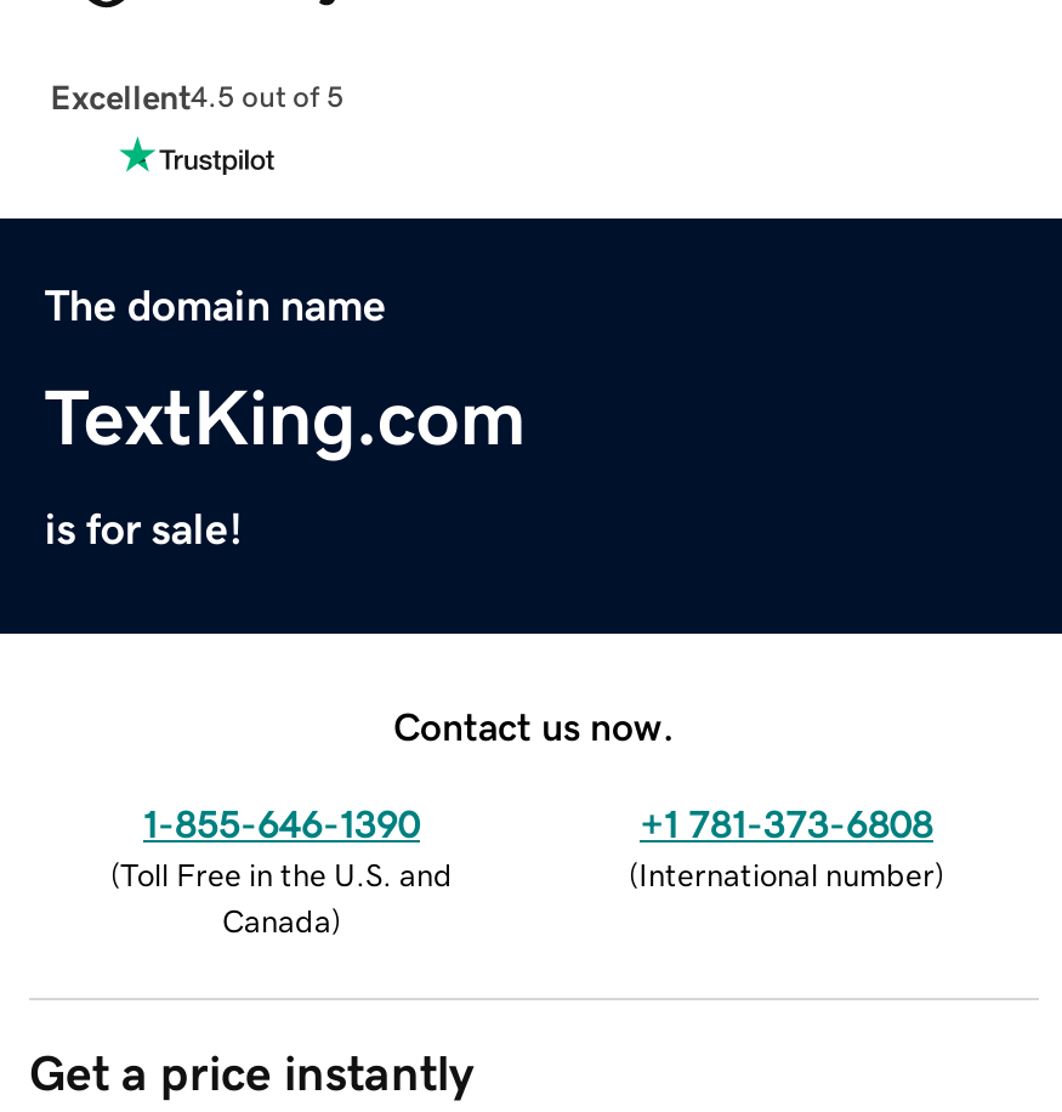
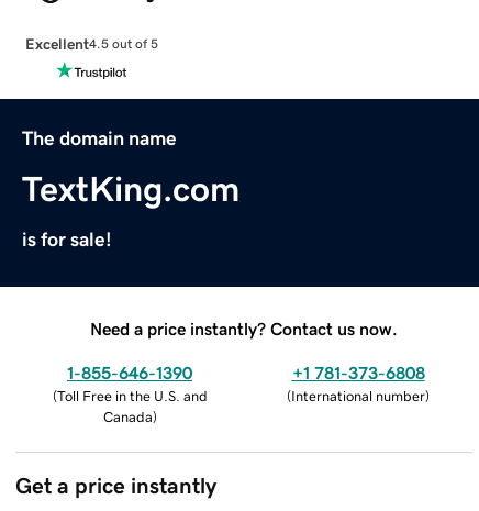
[393,706,675,744] Contact us now. -> [90,319,398,337] Need a price instantly? Contact us now.

